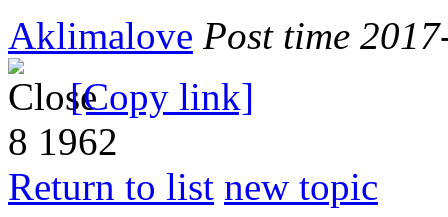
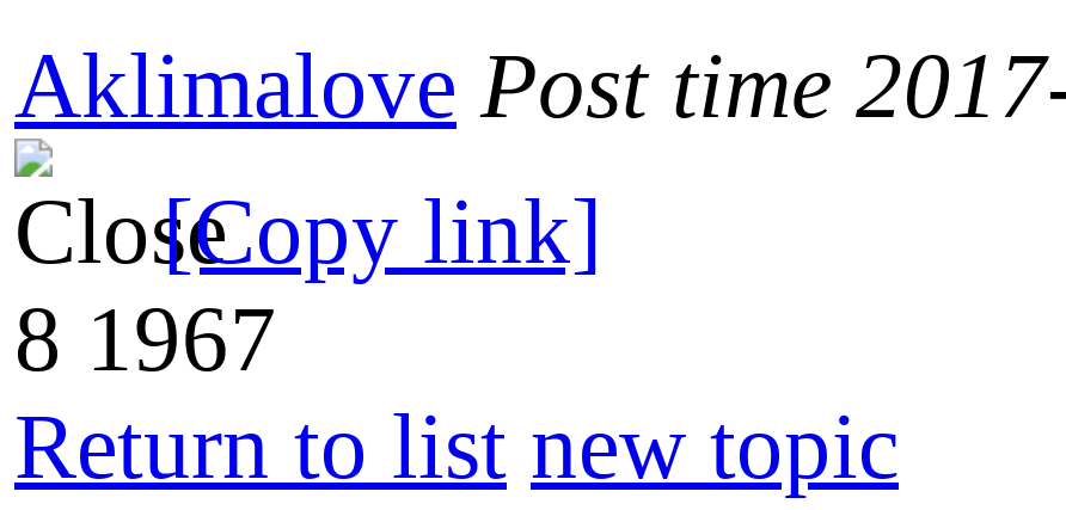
[8,120,118,163] 8 1962 -> [14,286,277,389] 8 1967

